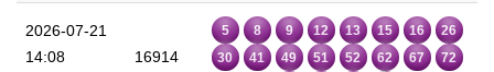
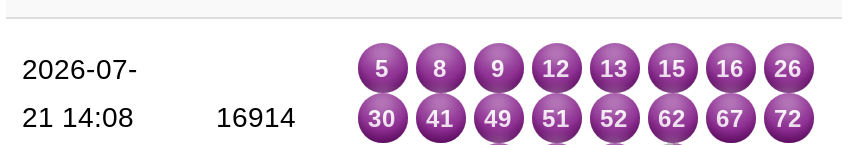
[25,22,107,39] 2026-07-21 -> [22,53,138,85] 2026-07-
[25,48,65,65] 14:08 -> [22,101,134,133] 21 14:08

